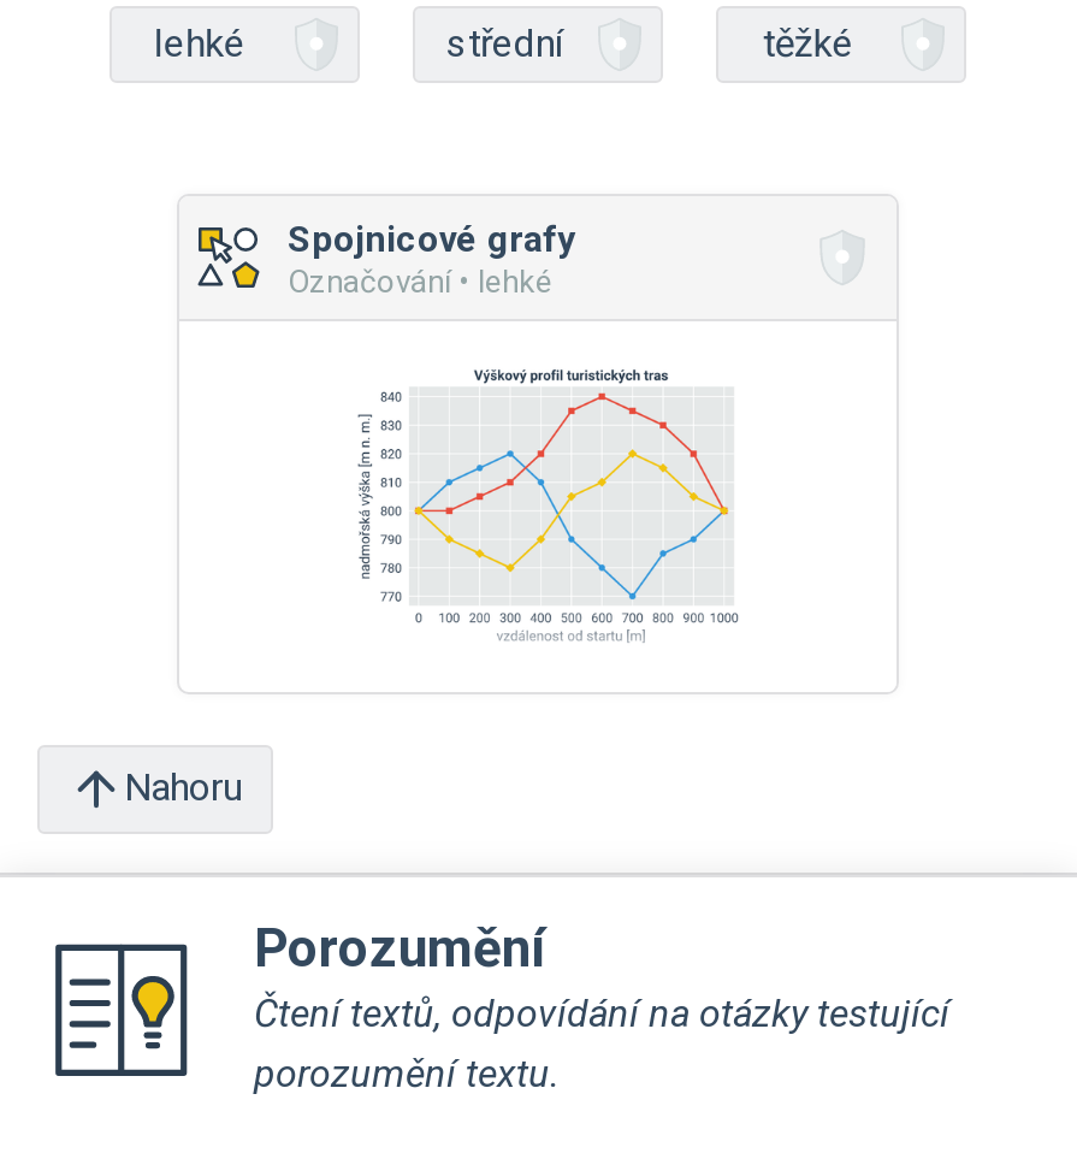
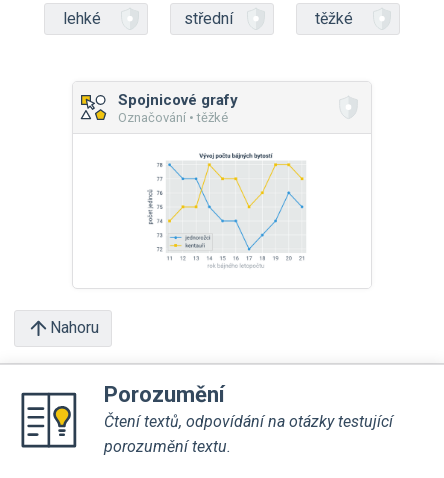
[288,263,552,299] Označování • lehké -> [118,110,228,125] Označování • těžké
[357,369,735,639] [image] -> [148,152,306,265] [image]

